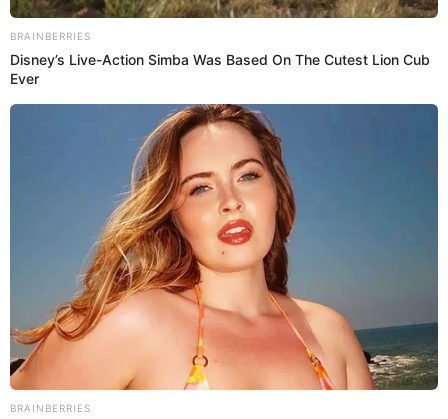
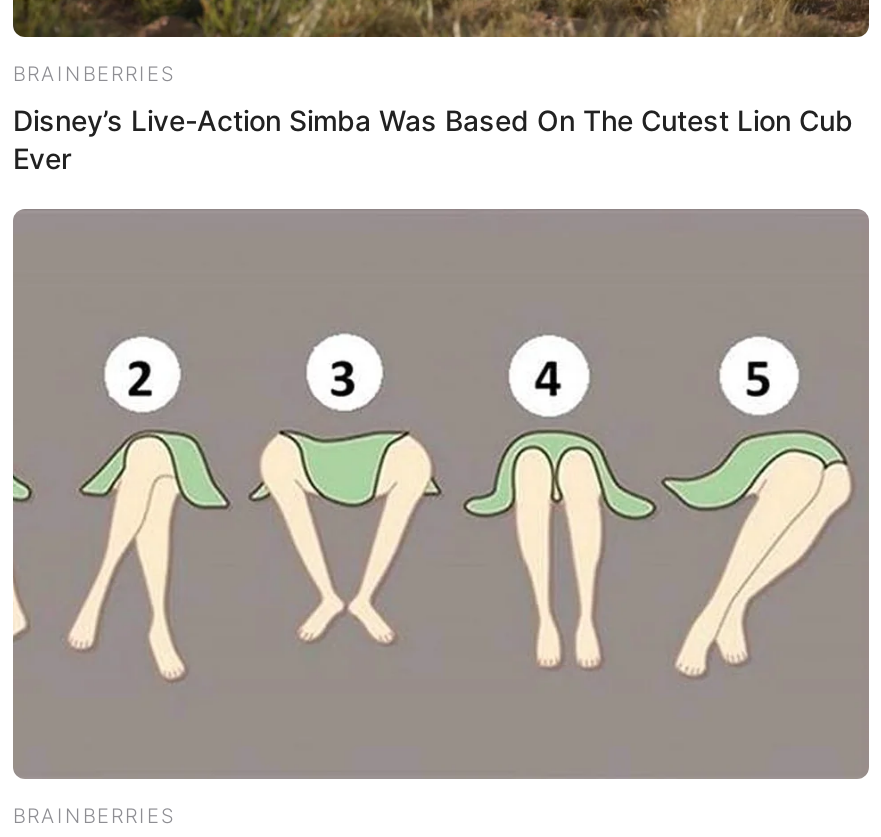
[9,103,439,391] [image] -> [13,208,871,780] [image]

